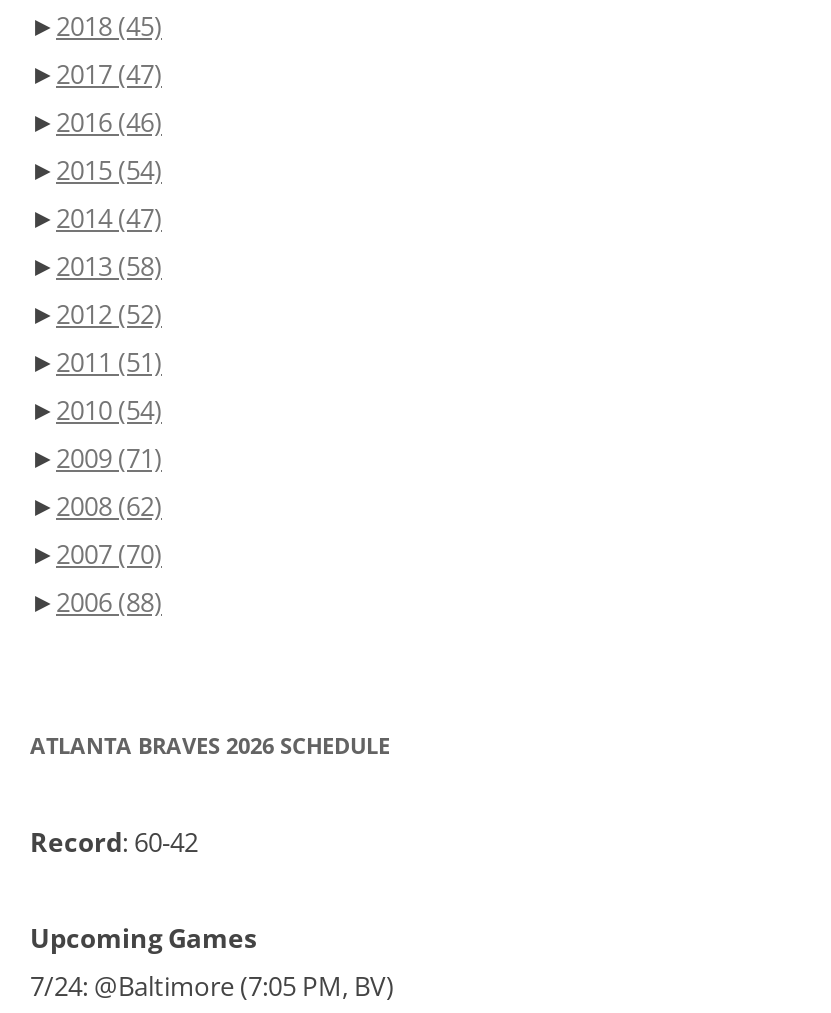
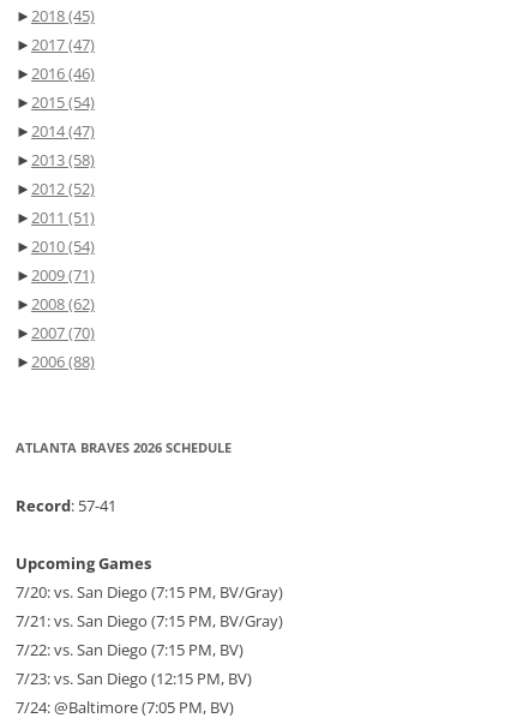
[30,824,198,860] Record: 60-42 -> [16,495,116,516] Record: 57-41
none -> [16,581,283,689] 7/20: vs. San Diego (7:15 PM, BV/Gray) | 7/21: vs. San Diego (7:15 PM, BV/Gray) | 7/22: vs. San Diego (7:15 PM, BV) | 7/23: vs. San Diego (12:15 PM, BV)

